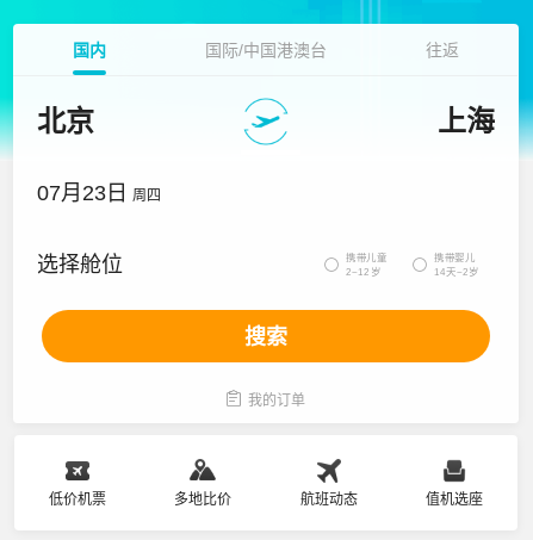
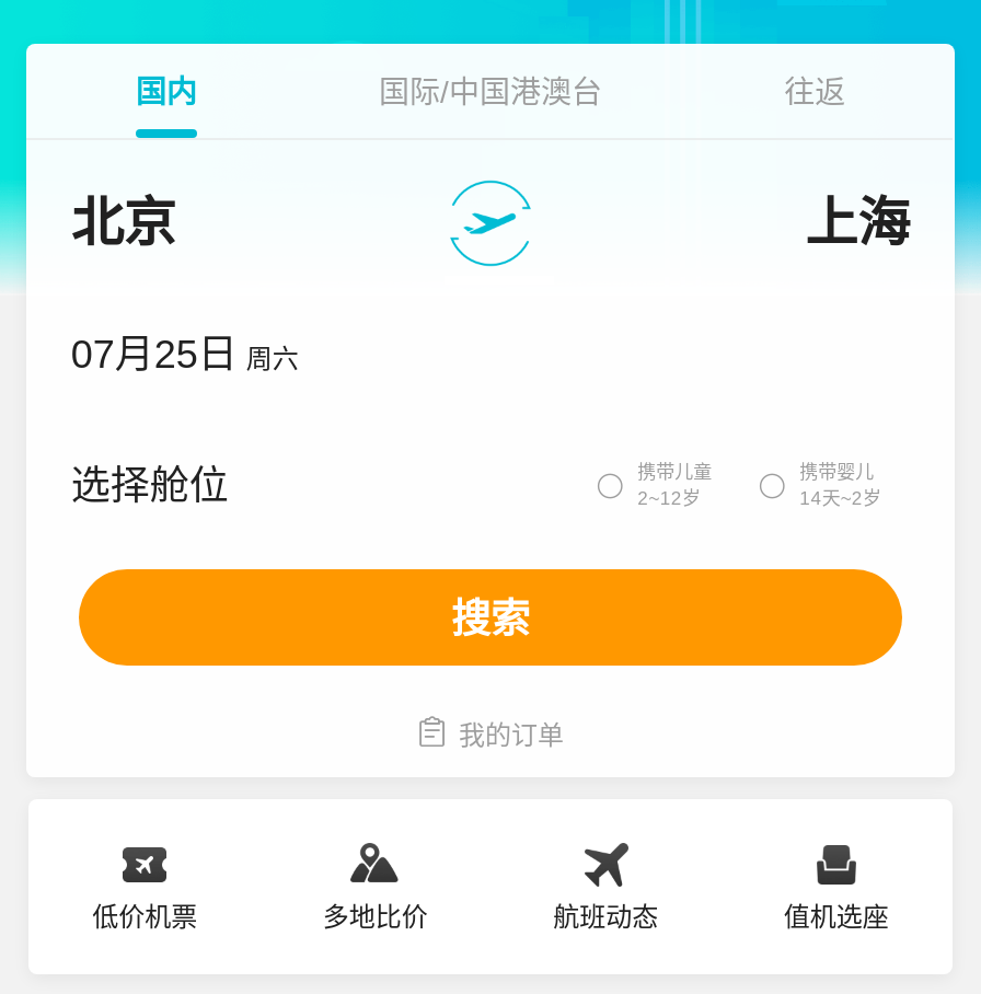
[37,181,161,205] 07月23日 周四 -> [71,333,298,377] 07月25日 周六

